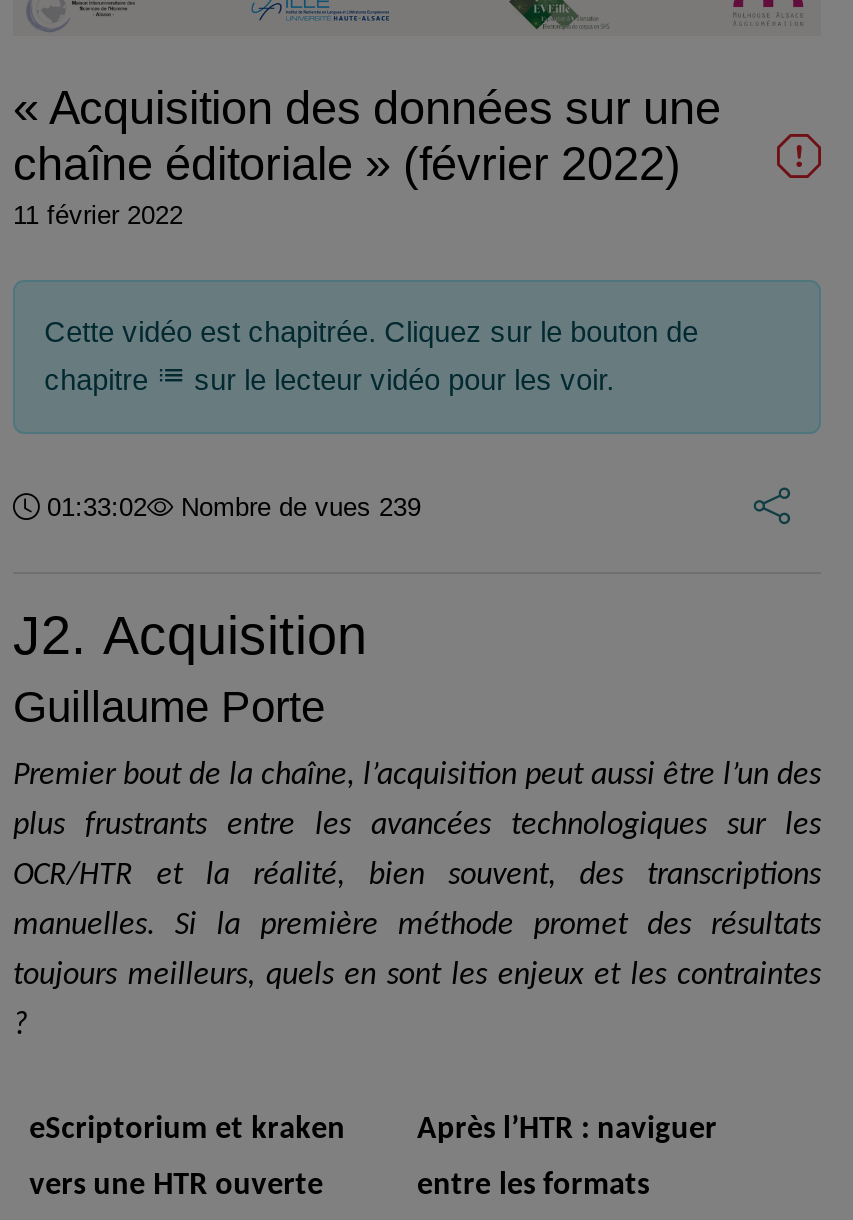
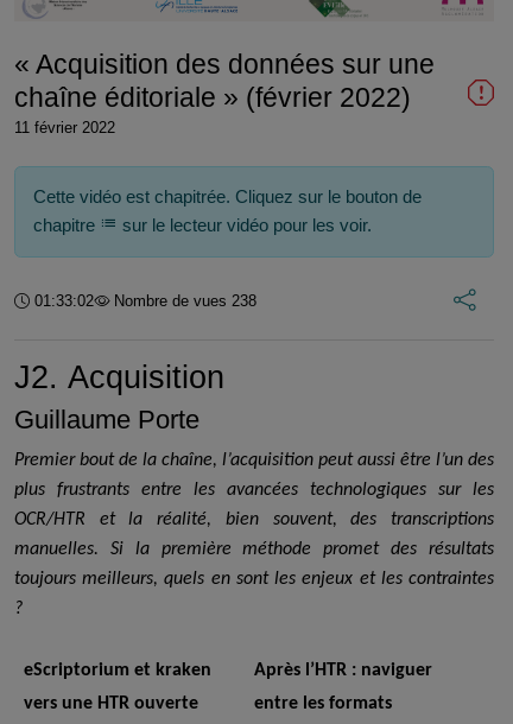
[173,492,421,522] Nombre de vues 239 -> [109,292,256,310] Nombre de vues 238

